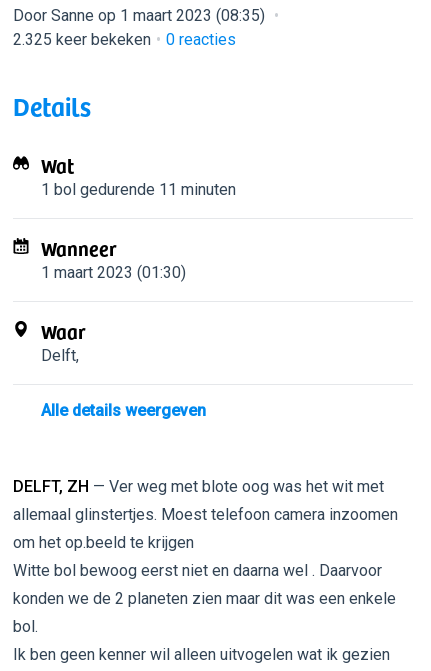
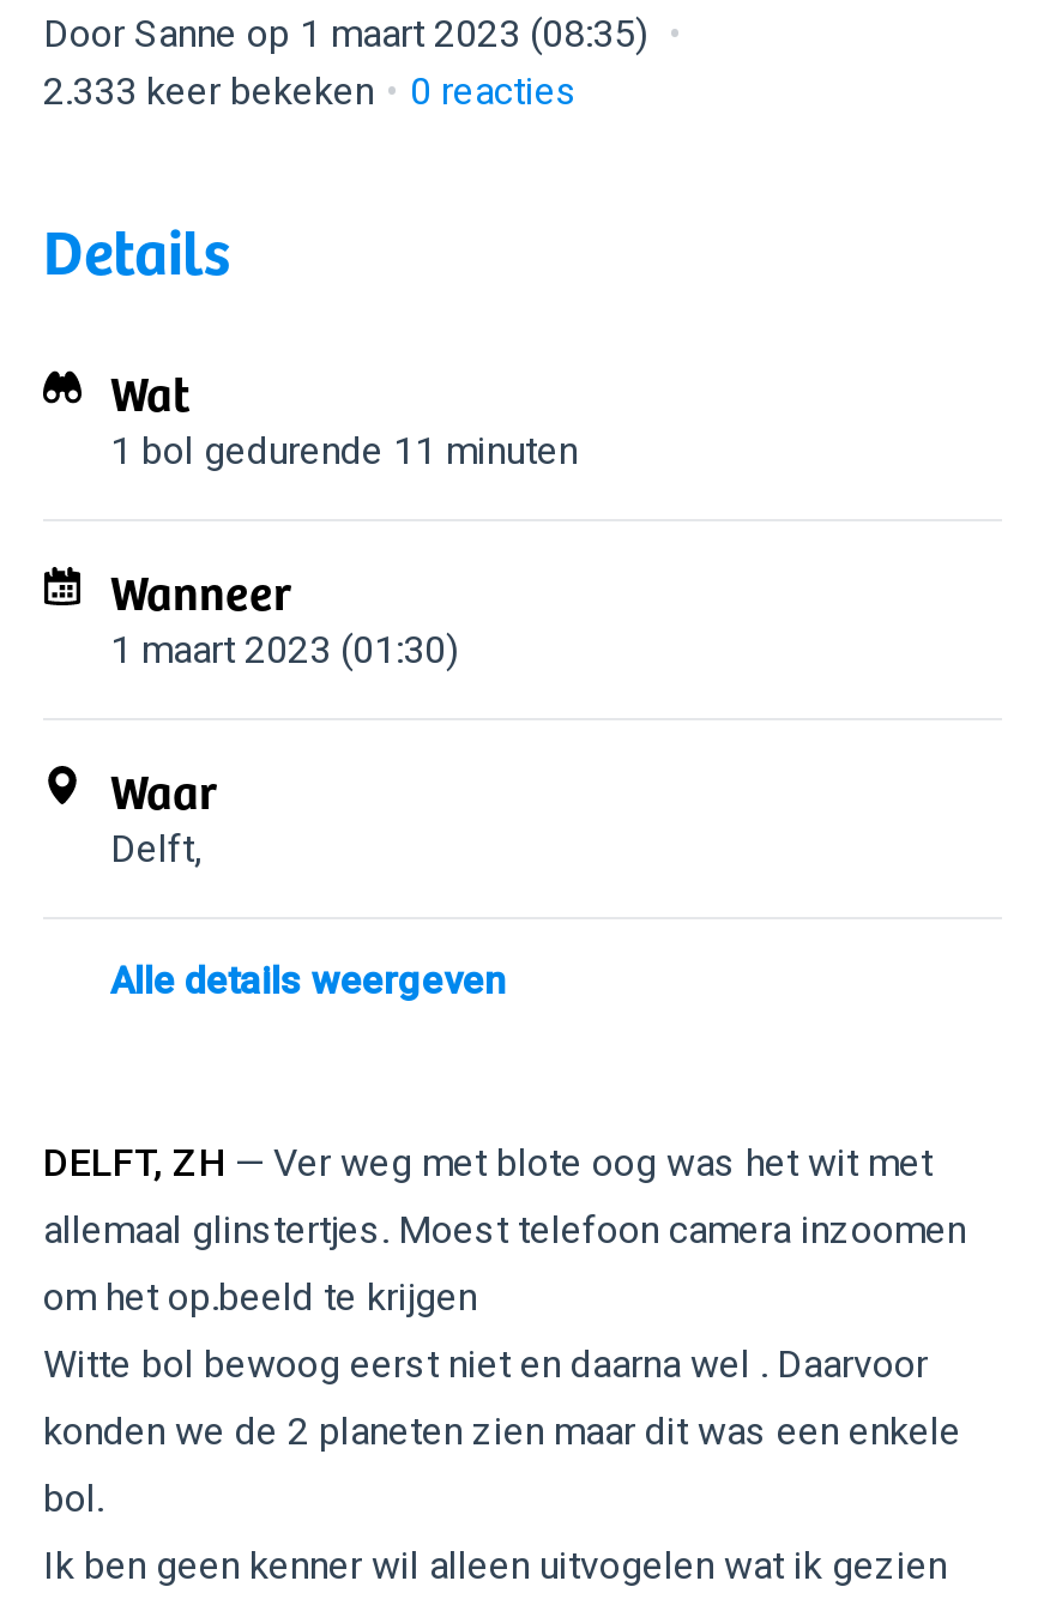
[13,30,236,49] 2.325 keer bekeken 0 reacties -> [43,68,578,114] 2.333 keer bekeken 0 reacties

